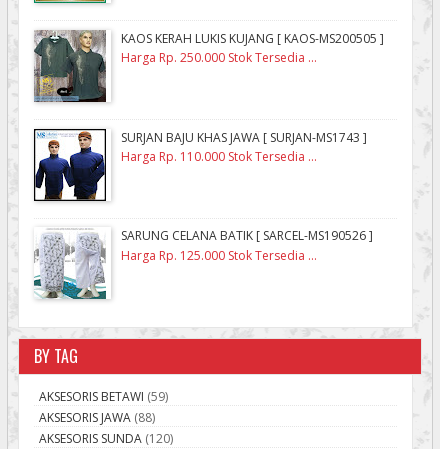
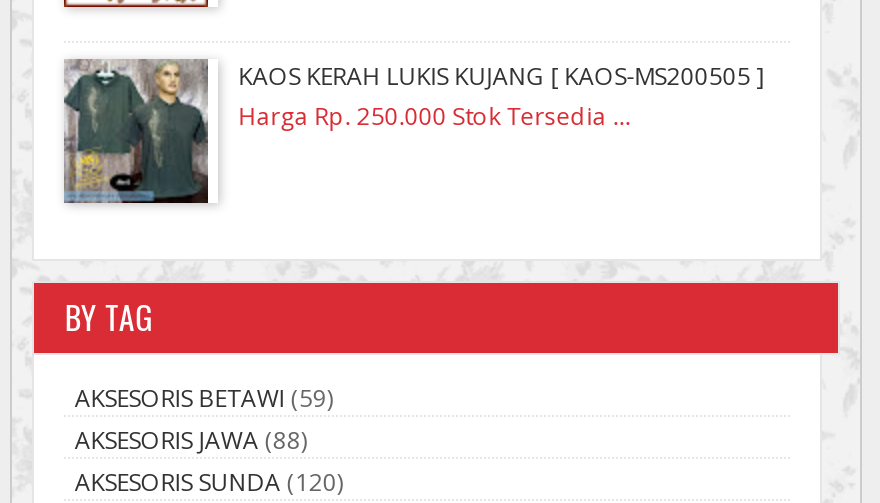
[33,128,367,202] [image] | SURJAN BAJU KHAS JAWA [ SURJAN-MS1743 ] | Harga Rp. 110.000 Stok Tersedia ... -> none
[34,227,373,300] [image] | SARUNG CELANA BATIK [ SARCEL-MS190526 ] | Harga Rp. 125.000 Stok Tersedia ... -> none

